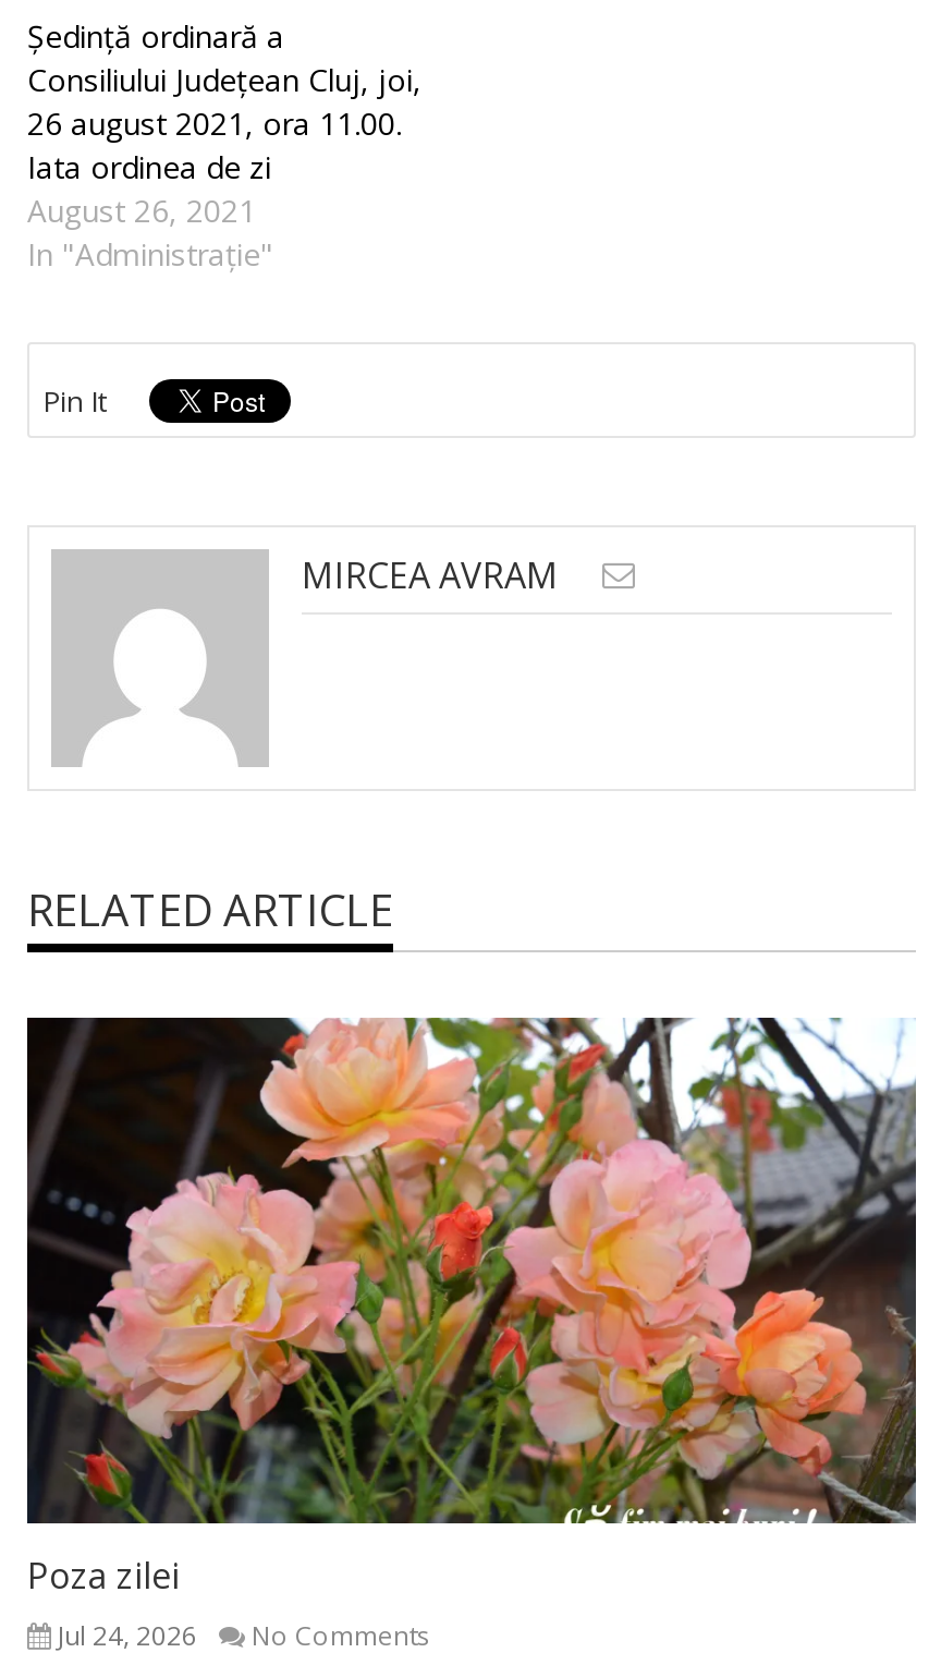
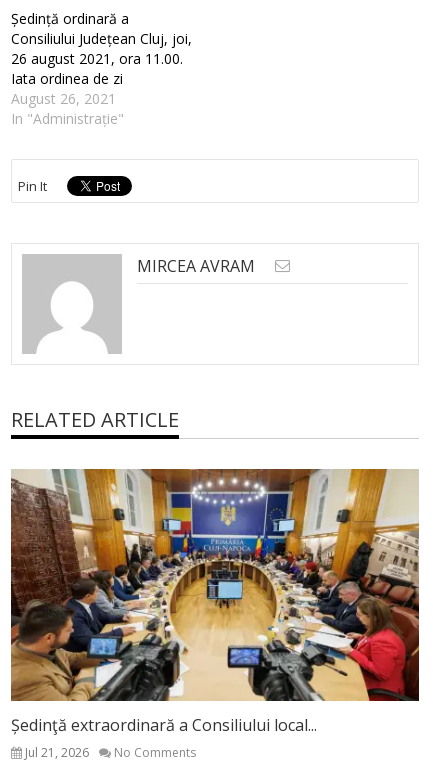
[25,1016,918,1654] [image] | Poza zilei | Jul 24, 2026 -> [10,468,420,761] [image] | Ședinţă extraordinară a Consiliului local... | Jul 21, 2026

